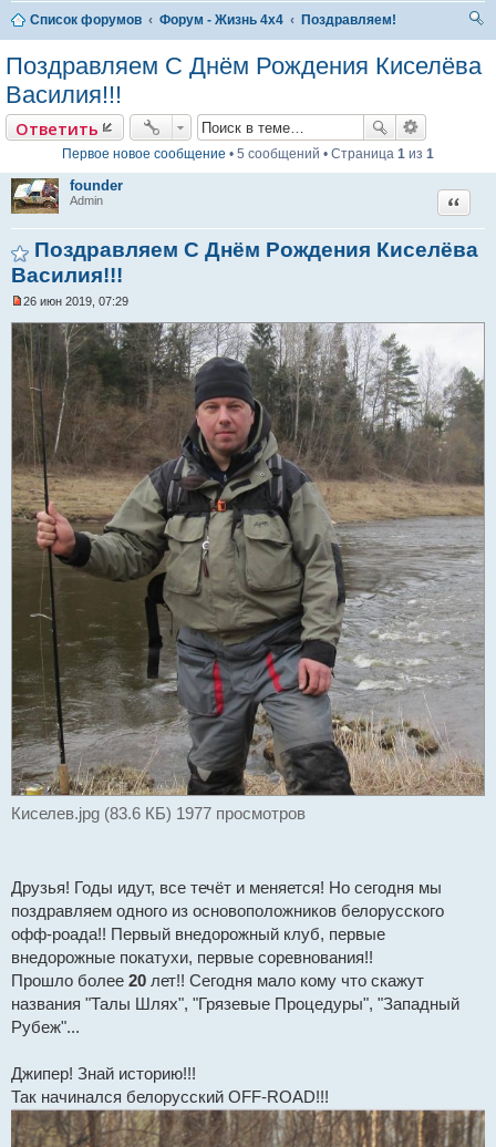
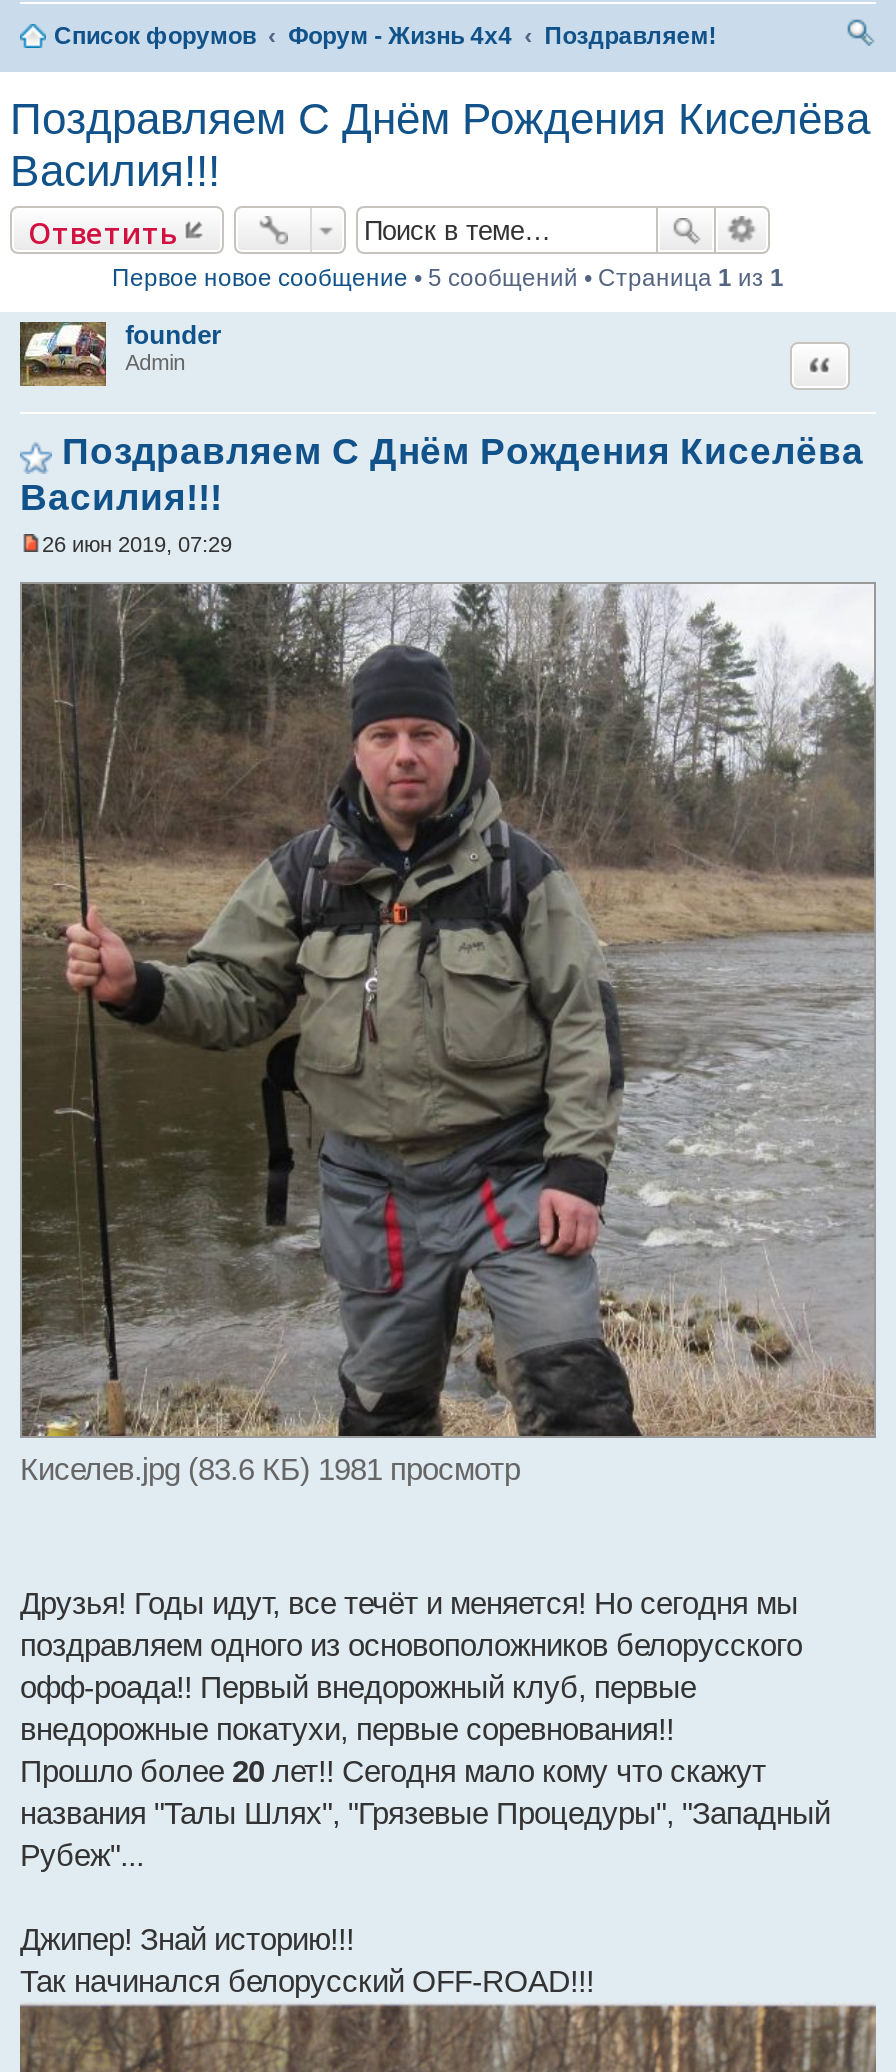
[11,803,306,822] Киселев.jpg (83.6 КБ) 1977 просмотров -> [20,1451,520,1485] Киселев.jpg (83.6 КБ) 1981 просмотр

